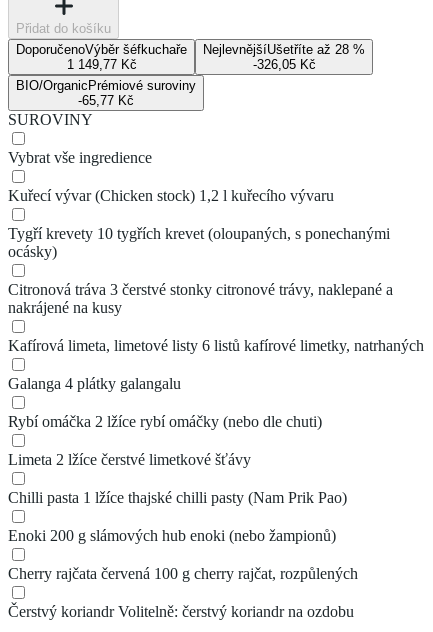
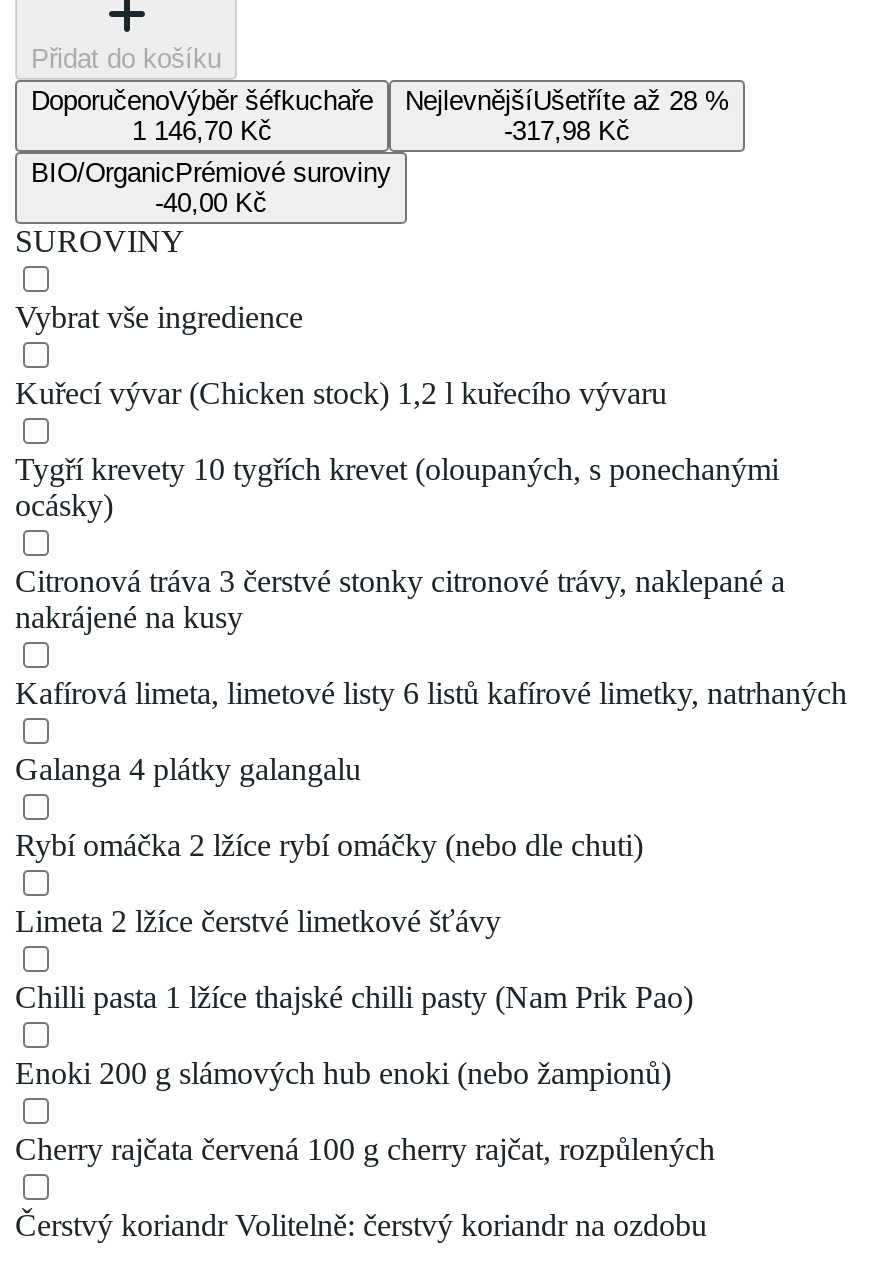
[66,57,136,72] 1 149,77 Kč -> [132,116,272,146] 1 146,70 Kč
[252,57,315,72] -326,05 Kč -> [504,116,630,146] -317,98 Kč
[78,93,134,108] -65,77 Kč -> [155,188,267,218] -40,00 Kč

